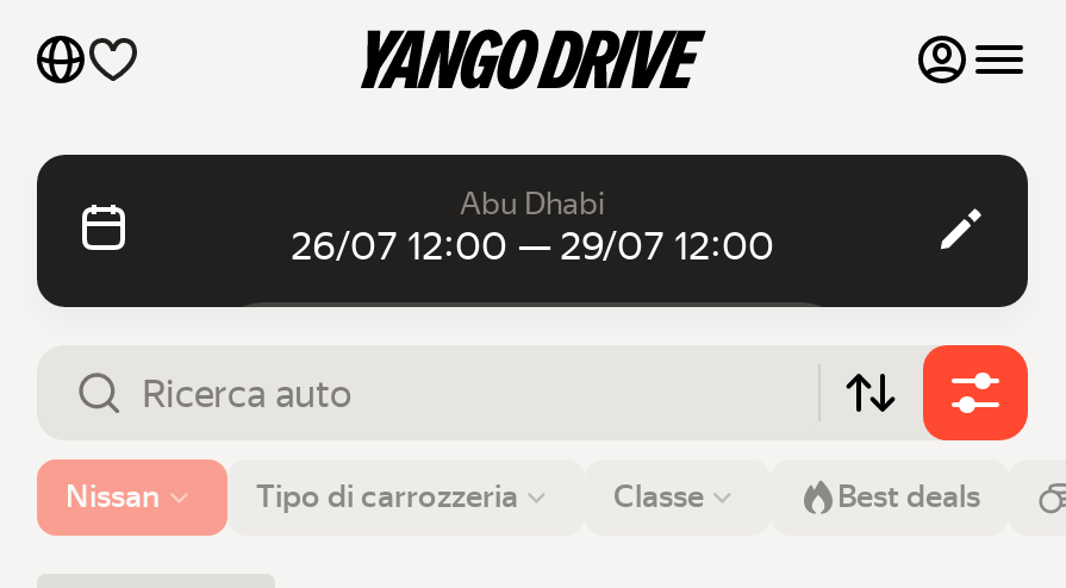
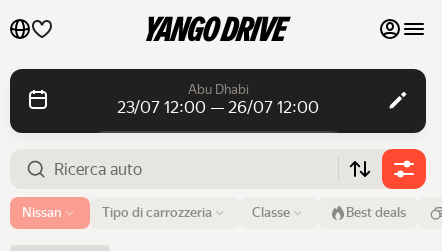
[291,224,774,269] 26/07 12:00 — 29/07 12:00 -> [117,98,319,117] 23/07 12:00 — 26/07 12:00

